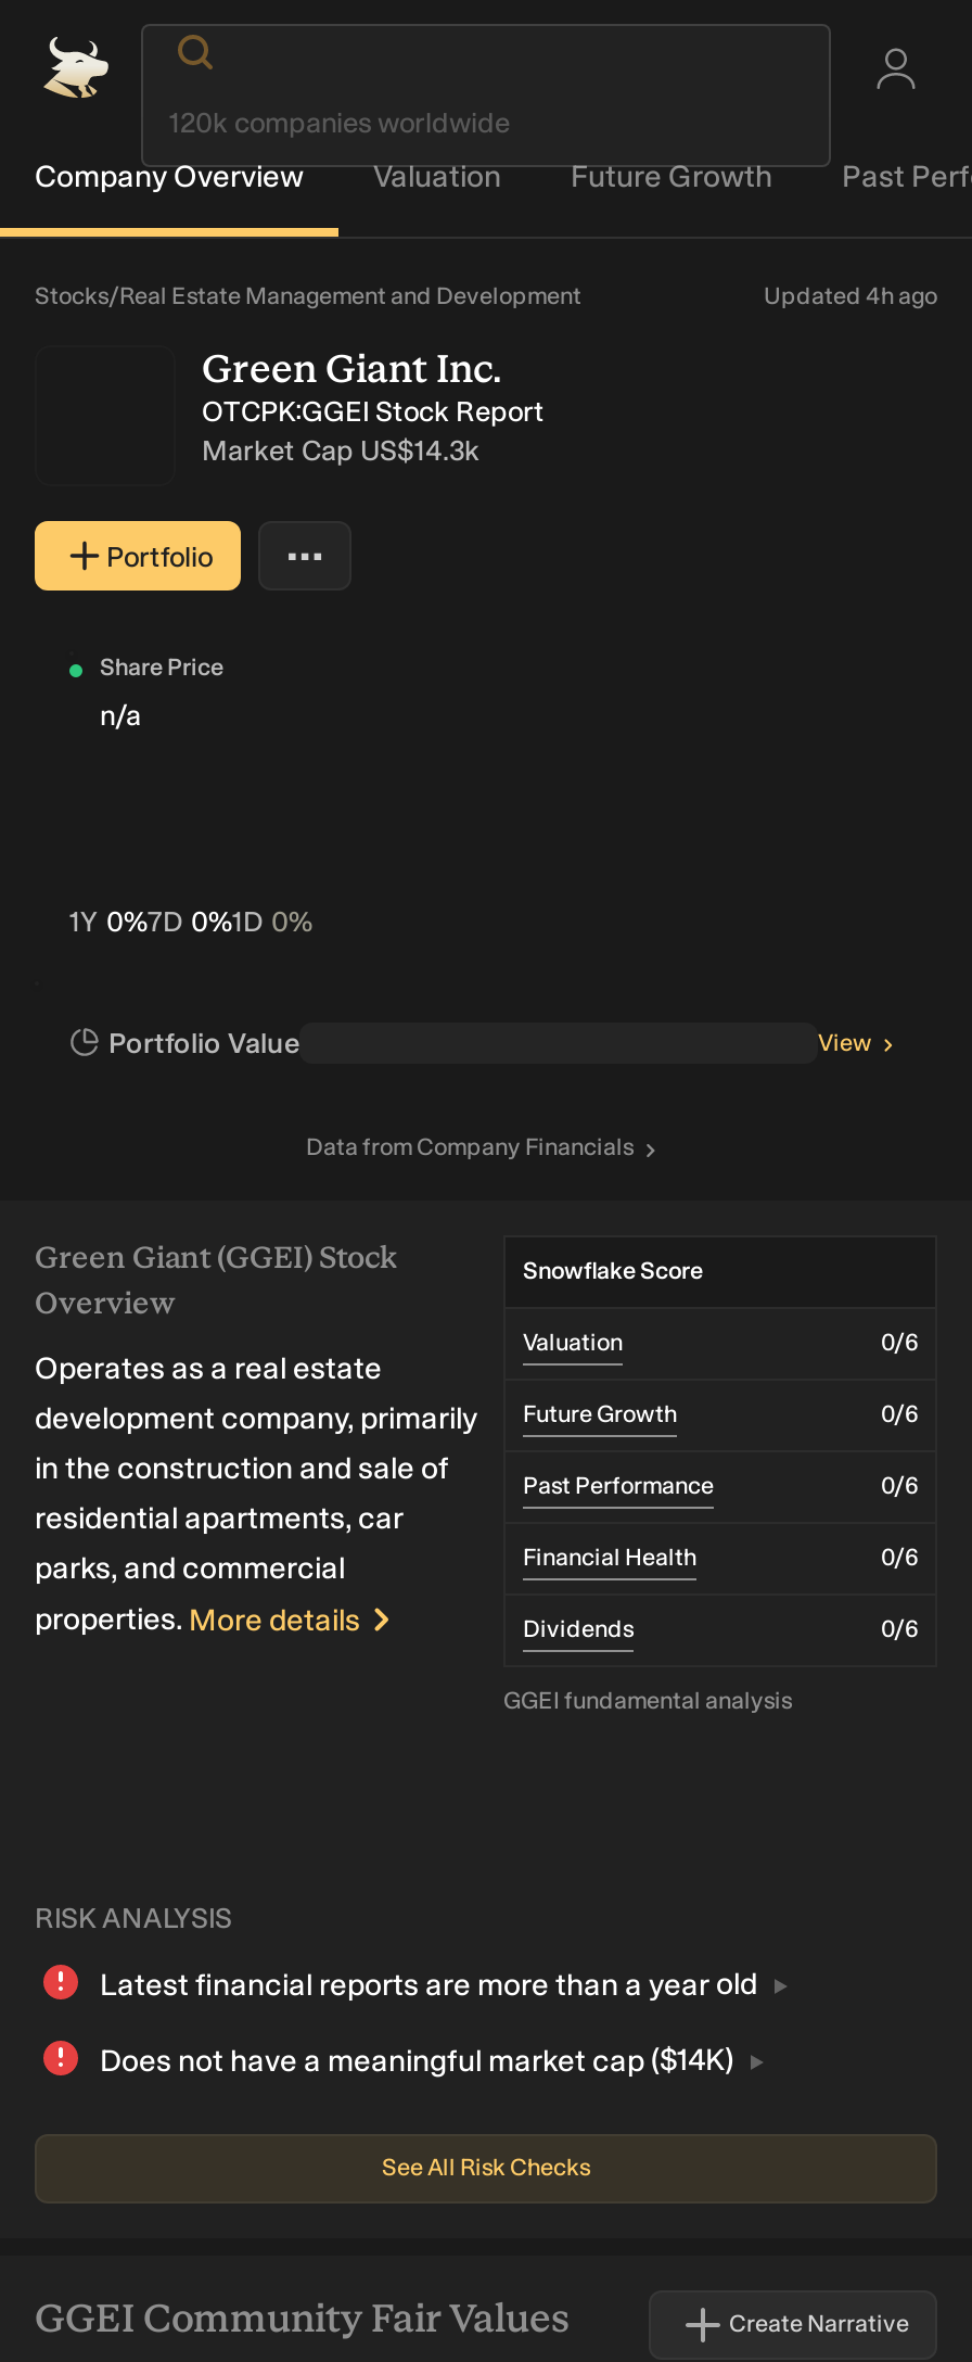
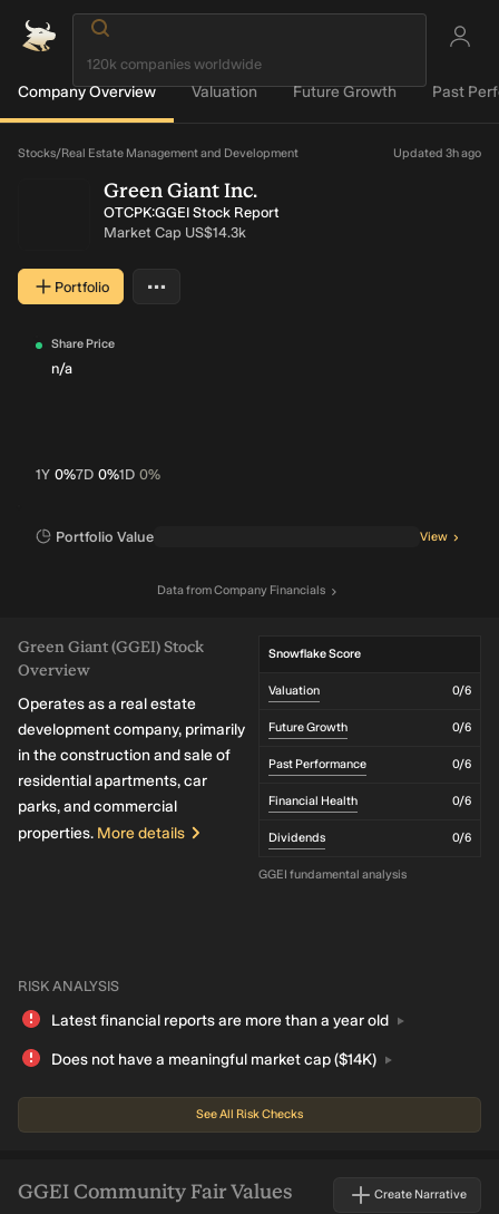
[764,282,937,310] Updated 4h ago -> [393,146,481,161] Updated 3h ago

